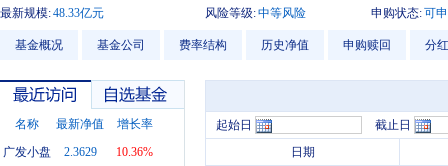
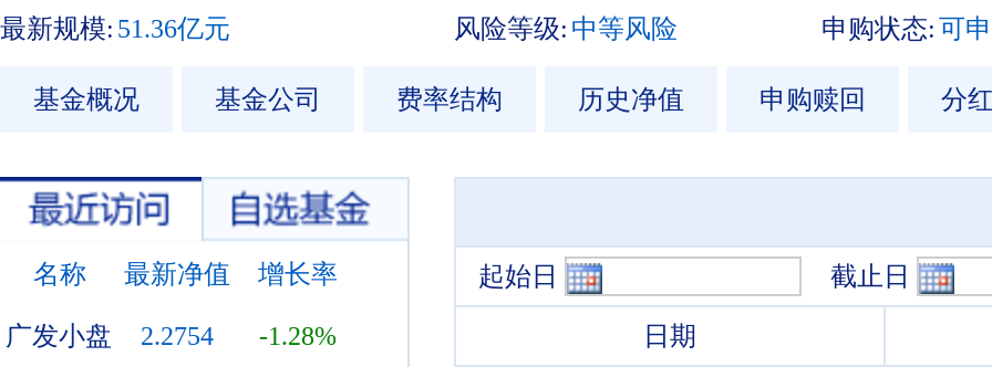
[0,6,104,20] 最新规模: 48.33亿元 -> [0,13,230,44] 最新规模: 51.36亿元
[63,145,96,159] 2.3629 -> [141,321,214,352] 2.2754
[116,145,153,159] 10.36% -> [259,321,337,352] -1.28%

